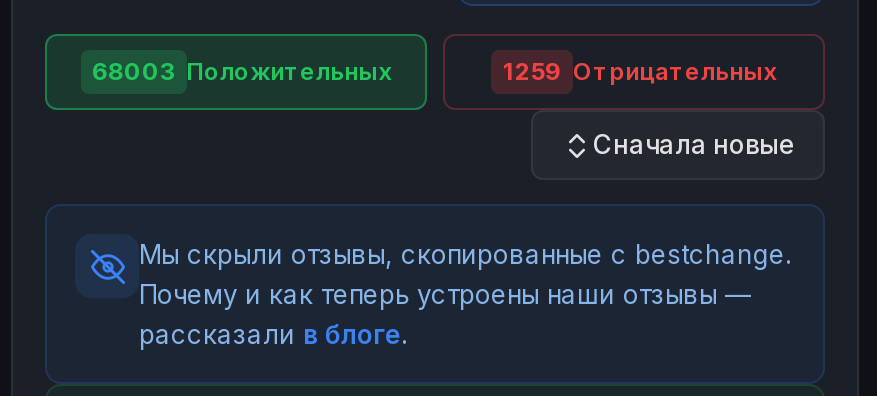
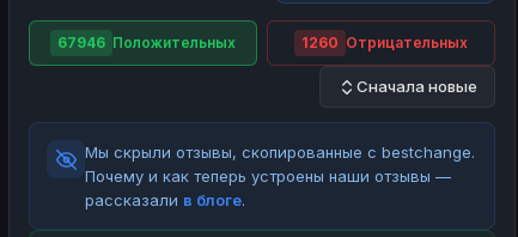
[92,56,392,86] 68003 Положительных -> [57,34,236,51] 67946 Положительных
[503,56,777,86] 1259 Отрицательных -> [301,34,468,51] 1260 Отрицательных

